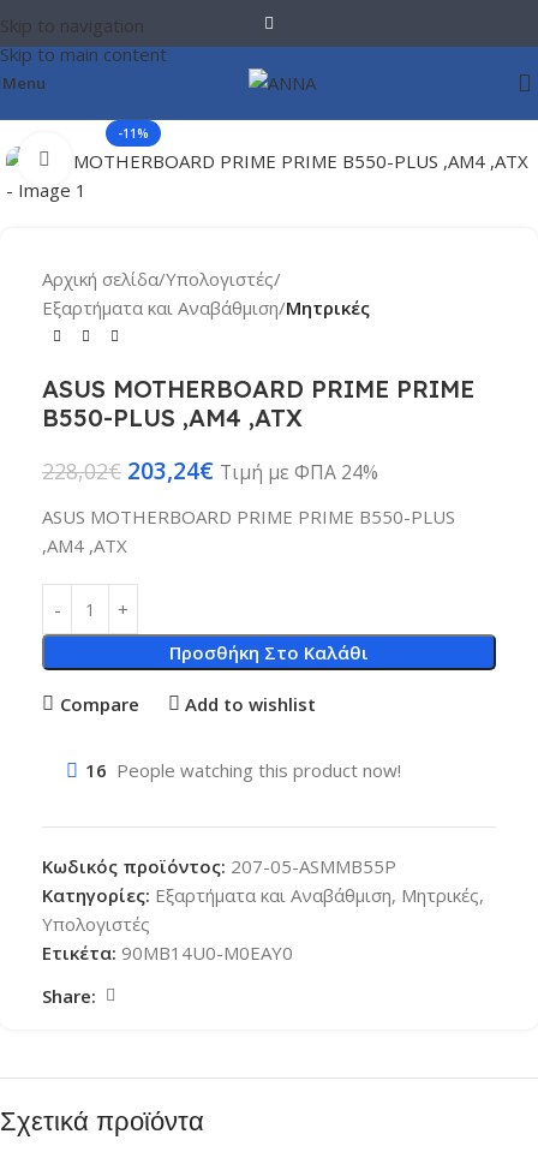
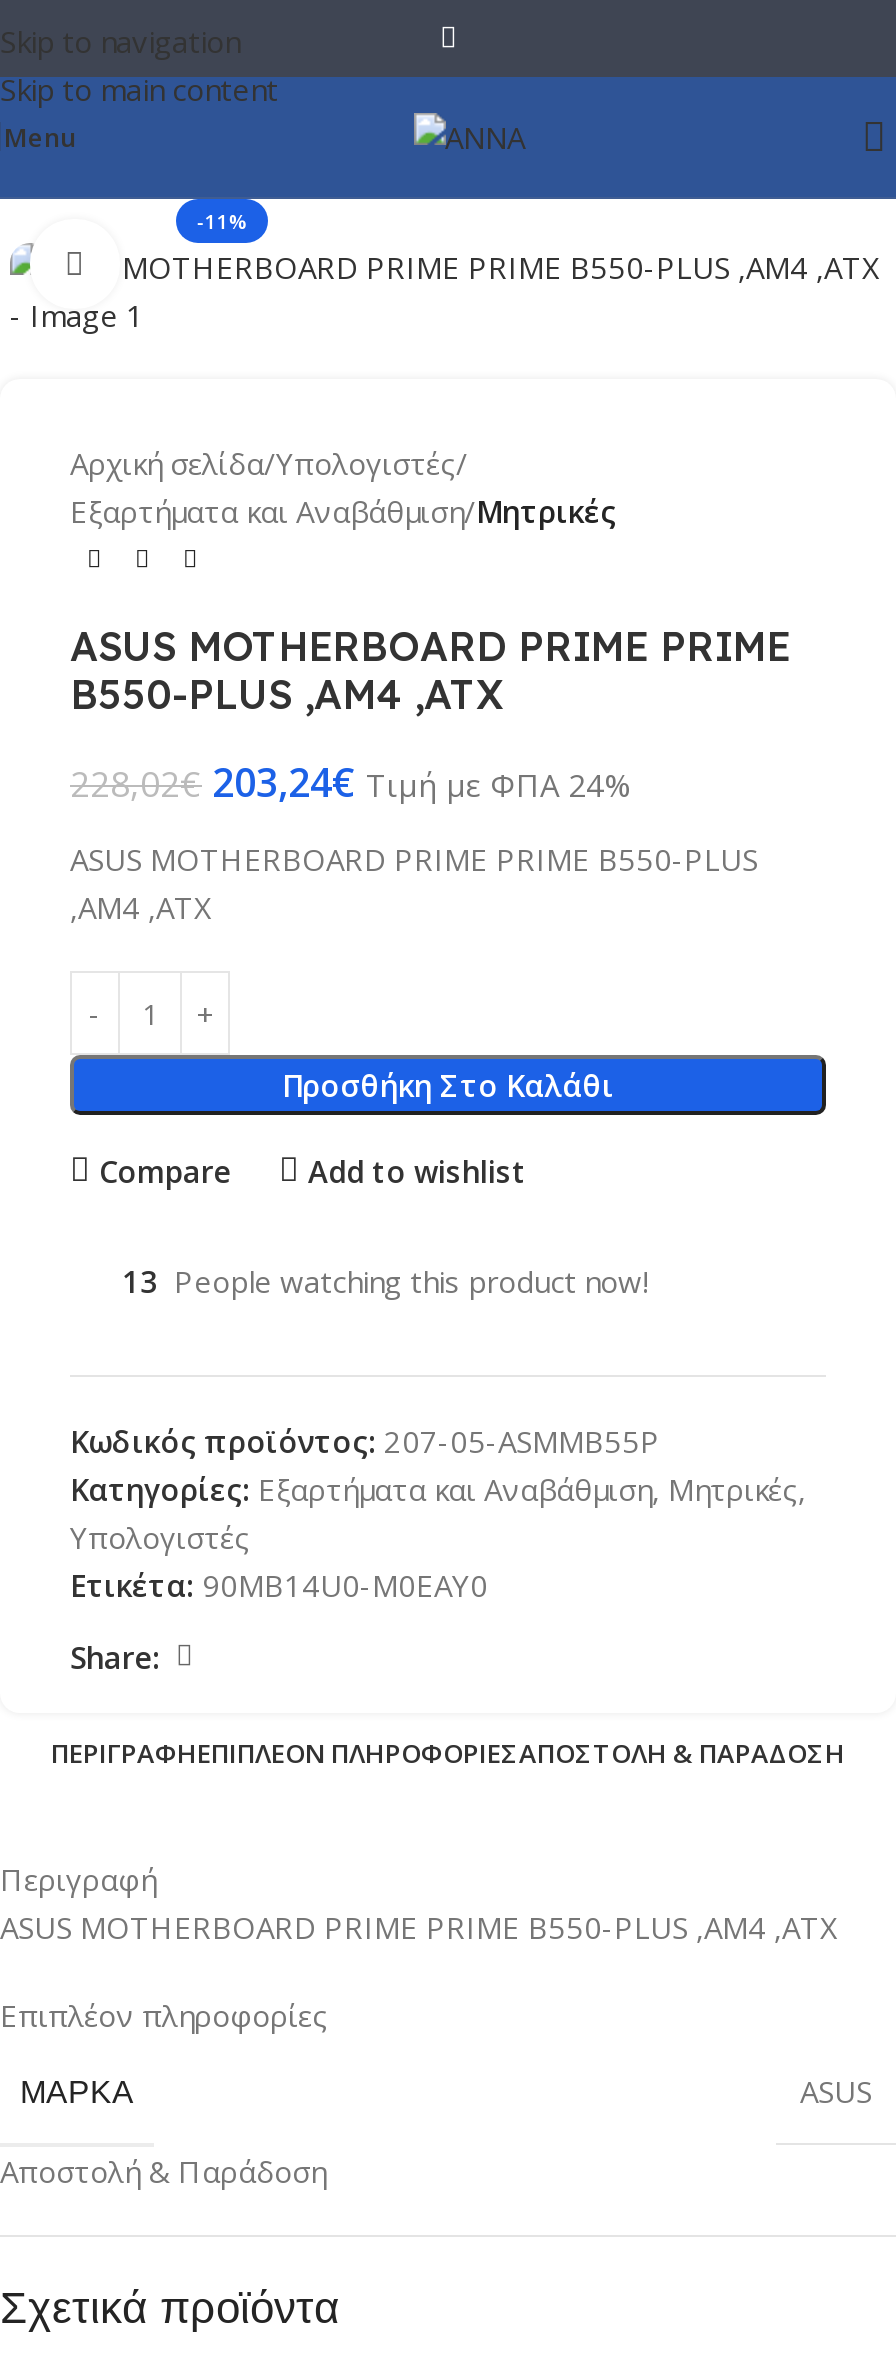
[85,758,401,782] 16 People watching this product now! -> [122,1261,648,1301] 13 People watching this product now!
none -> [0,1734,872,2191] ΠΕΡΙΓΡΑΦΉΕΠΙΠΛΈΟΝ ΠΛΗΡΟΦΟΡΊΕΣΑΠΟΣΤΟΛΉ & ΠΑΡΆΔΟΣΗ | Περιγραφή | ASUS MOTHERBOARD PRIME PRIME B550-PLUS ,AM4 ,ATX | Επιπλέον πληροφορίες | ΜΆΡΚΑ | ASUS | Αποστολή & Παράδοση

